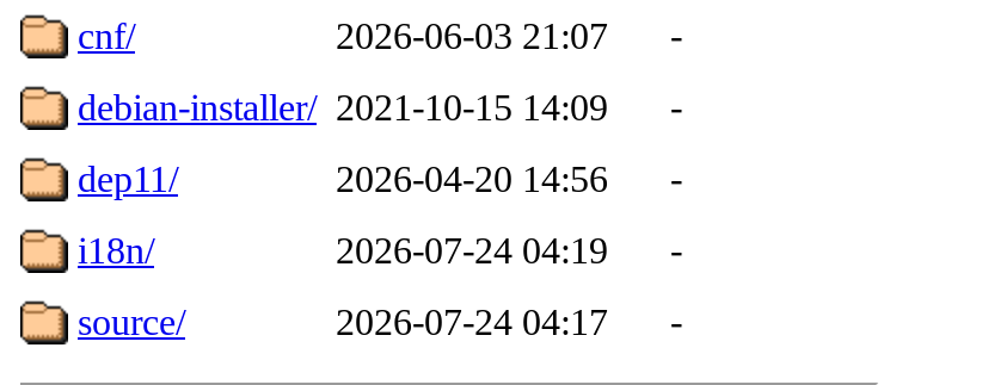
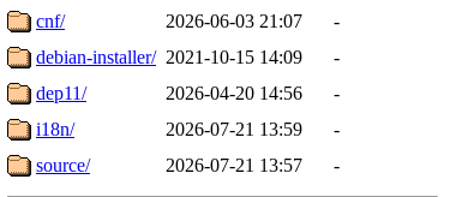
[336,230,608,270] 2026-07-24 04:19 -> [166,119,302,139] 2026-07-21 13:59
[336,301,608,342] 2026-07-24 04:17 -> [166,155,302,175] 2026-07-21 13:57

